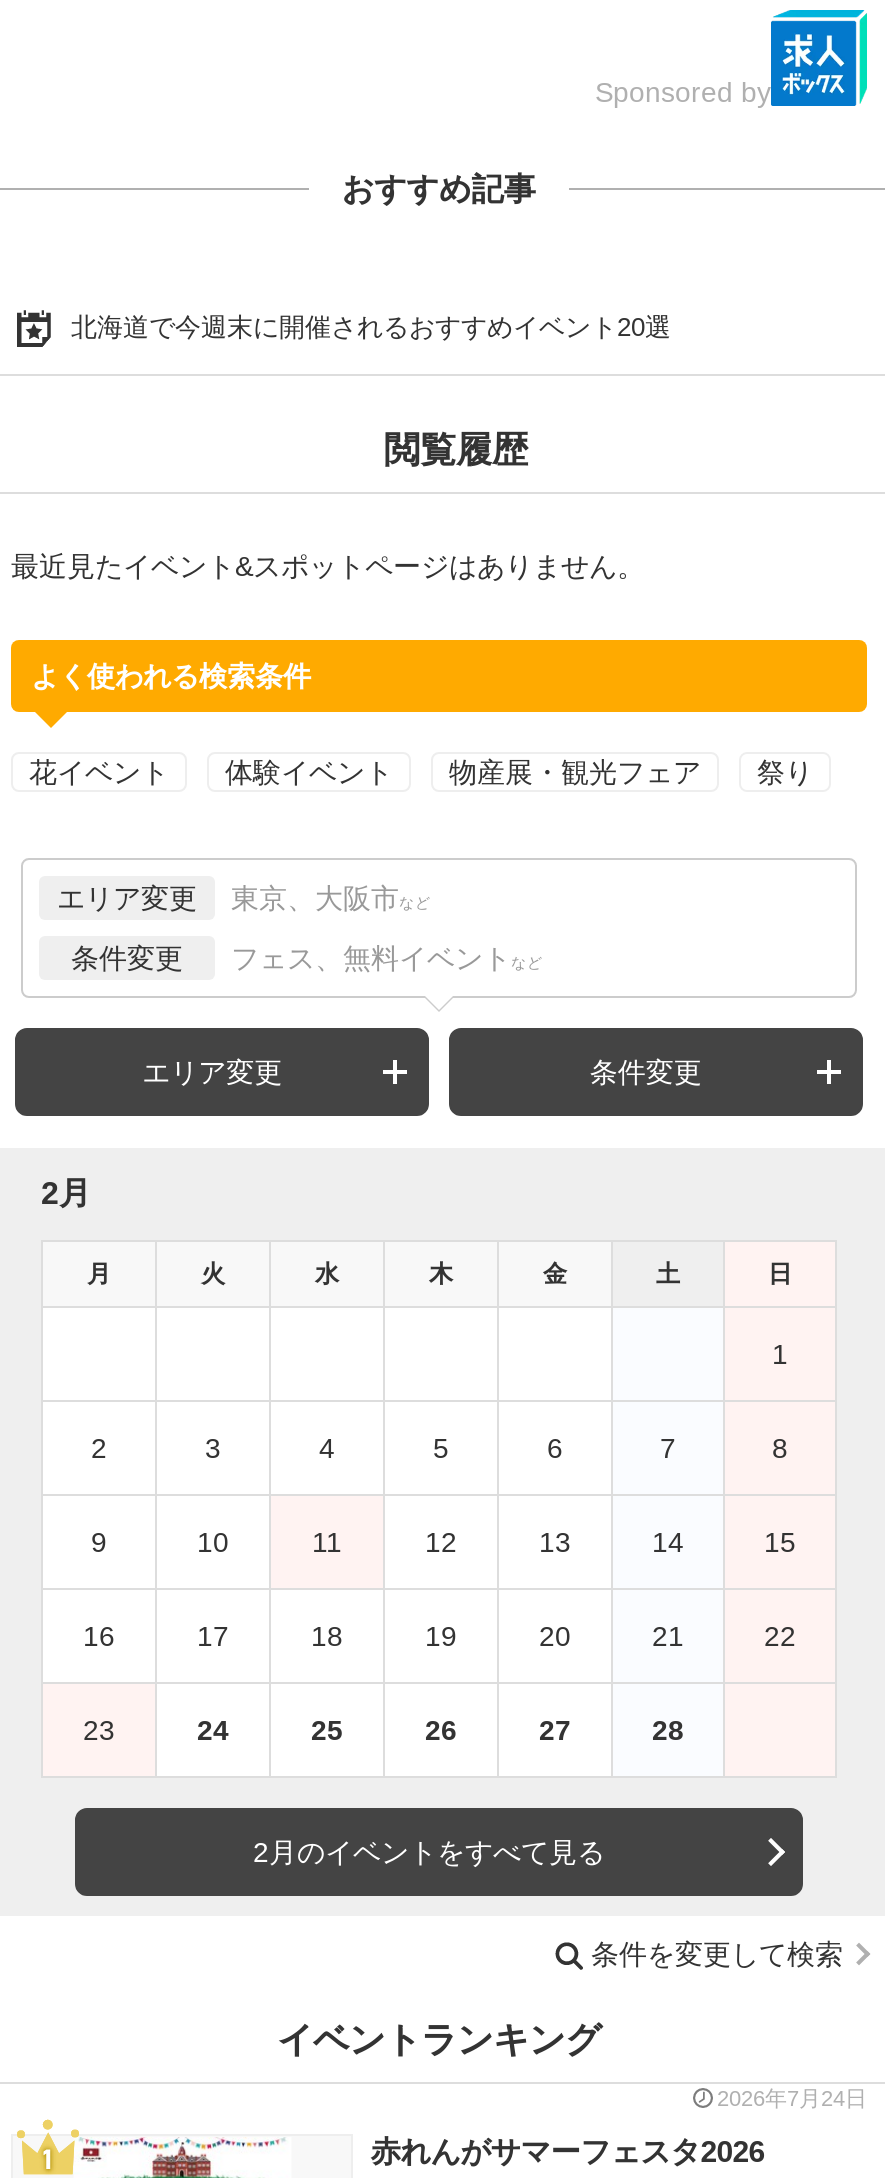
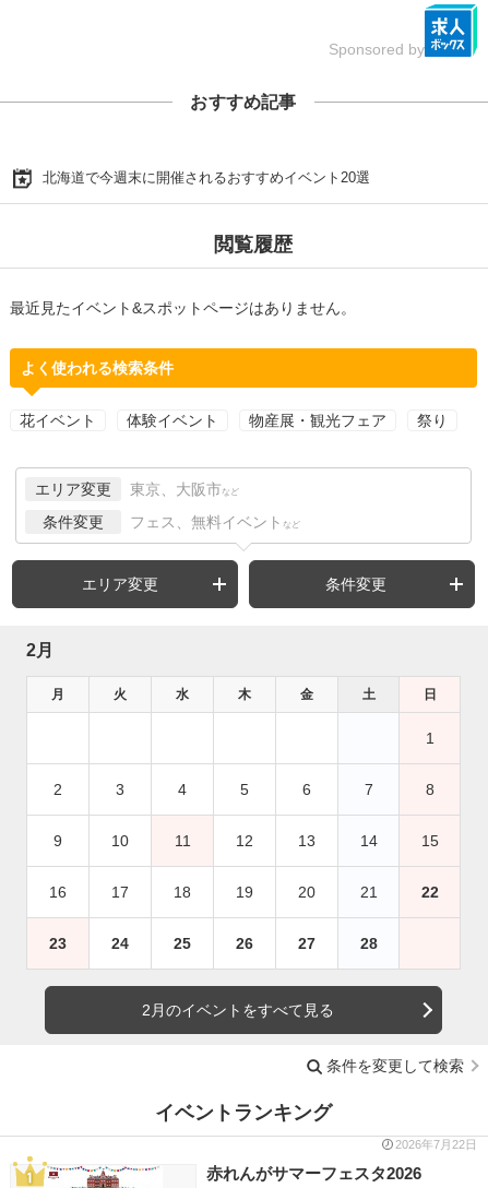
[717,2086,867,2110] 2026年7月24日 -> [395,1138,477,1151] 2026年7月22日

